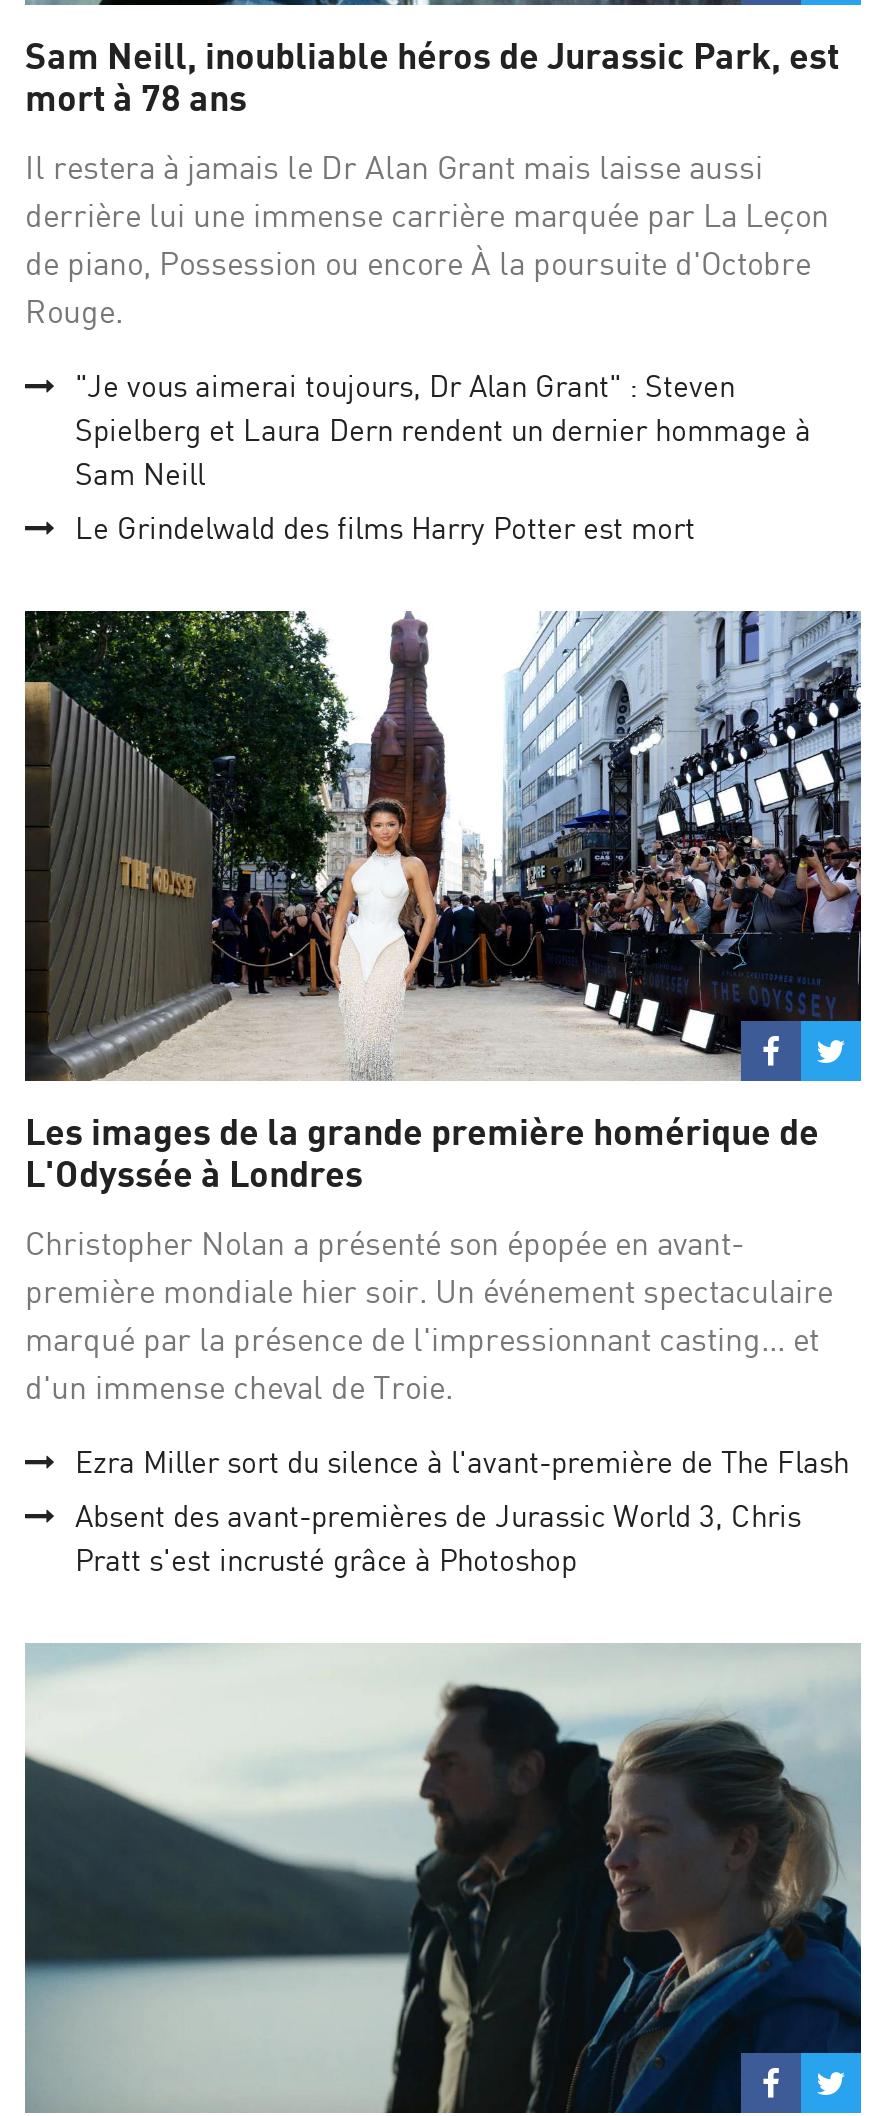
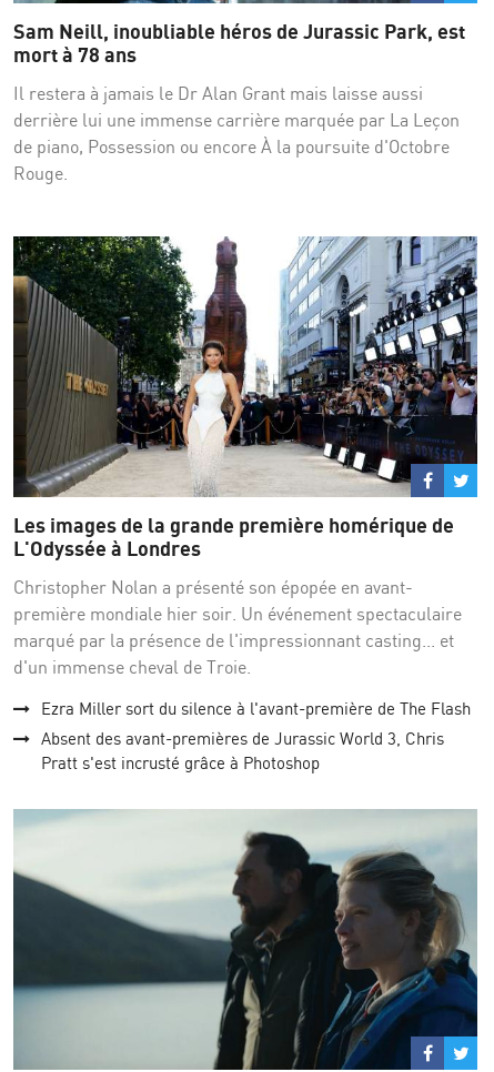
[75,368,811,548] "Je vous aimerai toujours, Dr Alan Grant" : Steven | Spielberg et Laura Dern rendent un dernier hommage à | Sam Neill | Le Grindelwald des films Harry Potter est mort -> none

